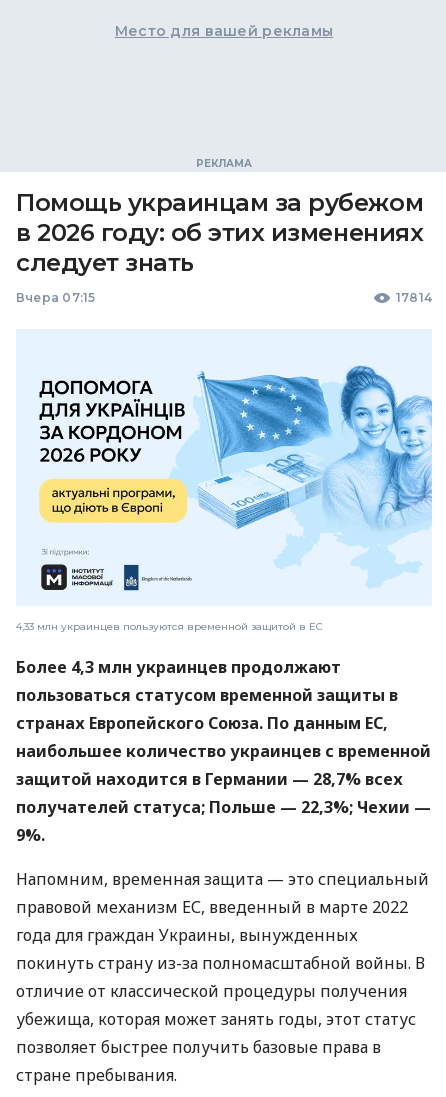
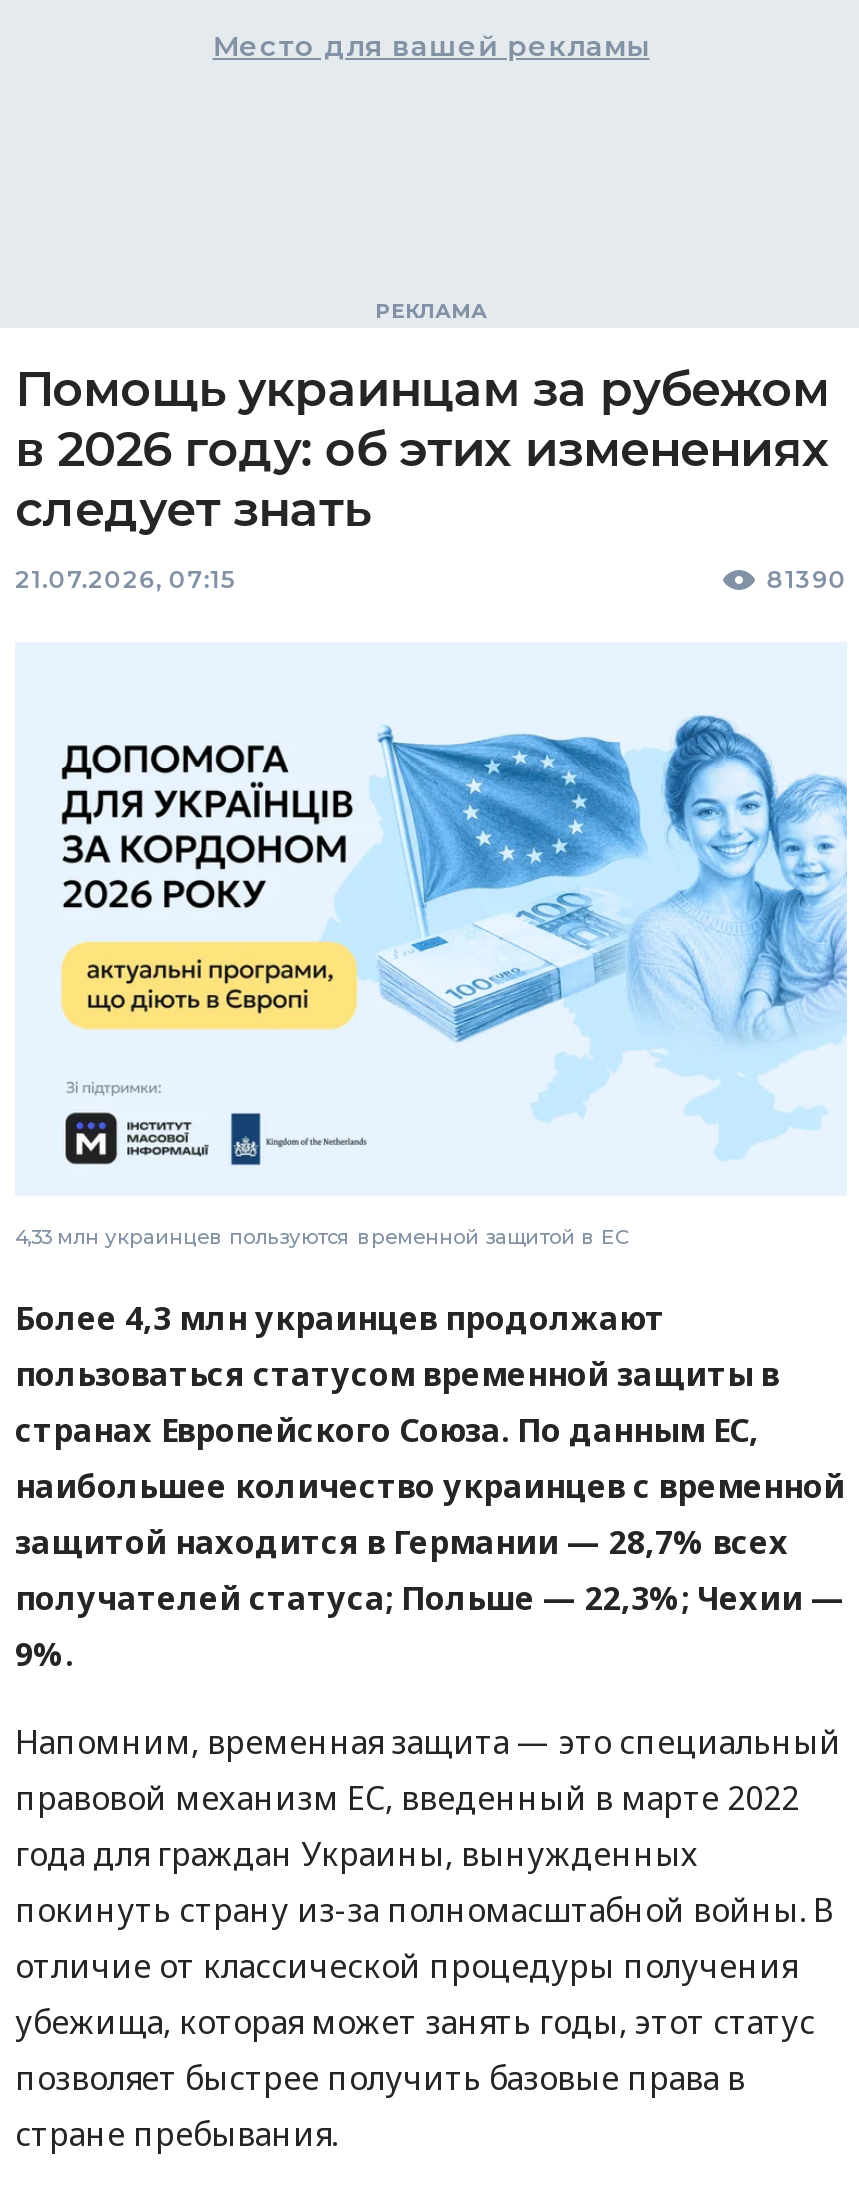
[16,290,432,305] Вчера 07:15 | 17814 -> [15,564,847,594] 21.07.2026, 07:15 | 81390

